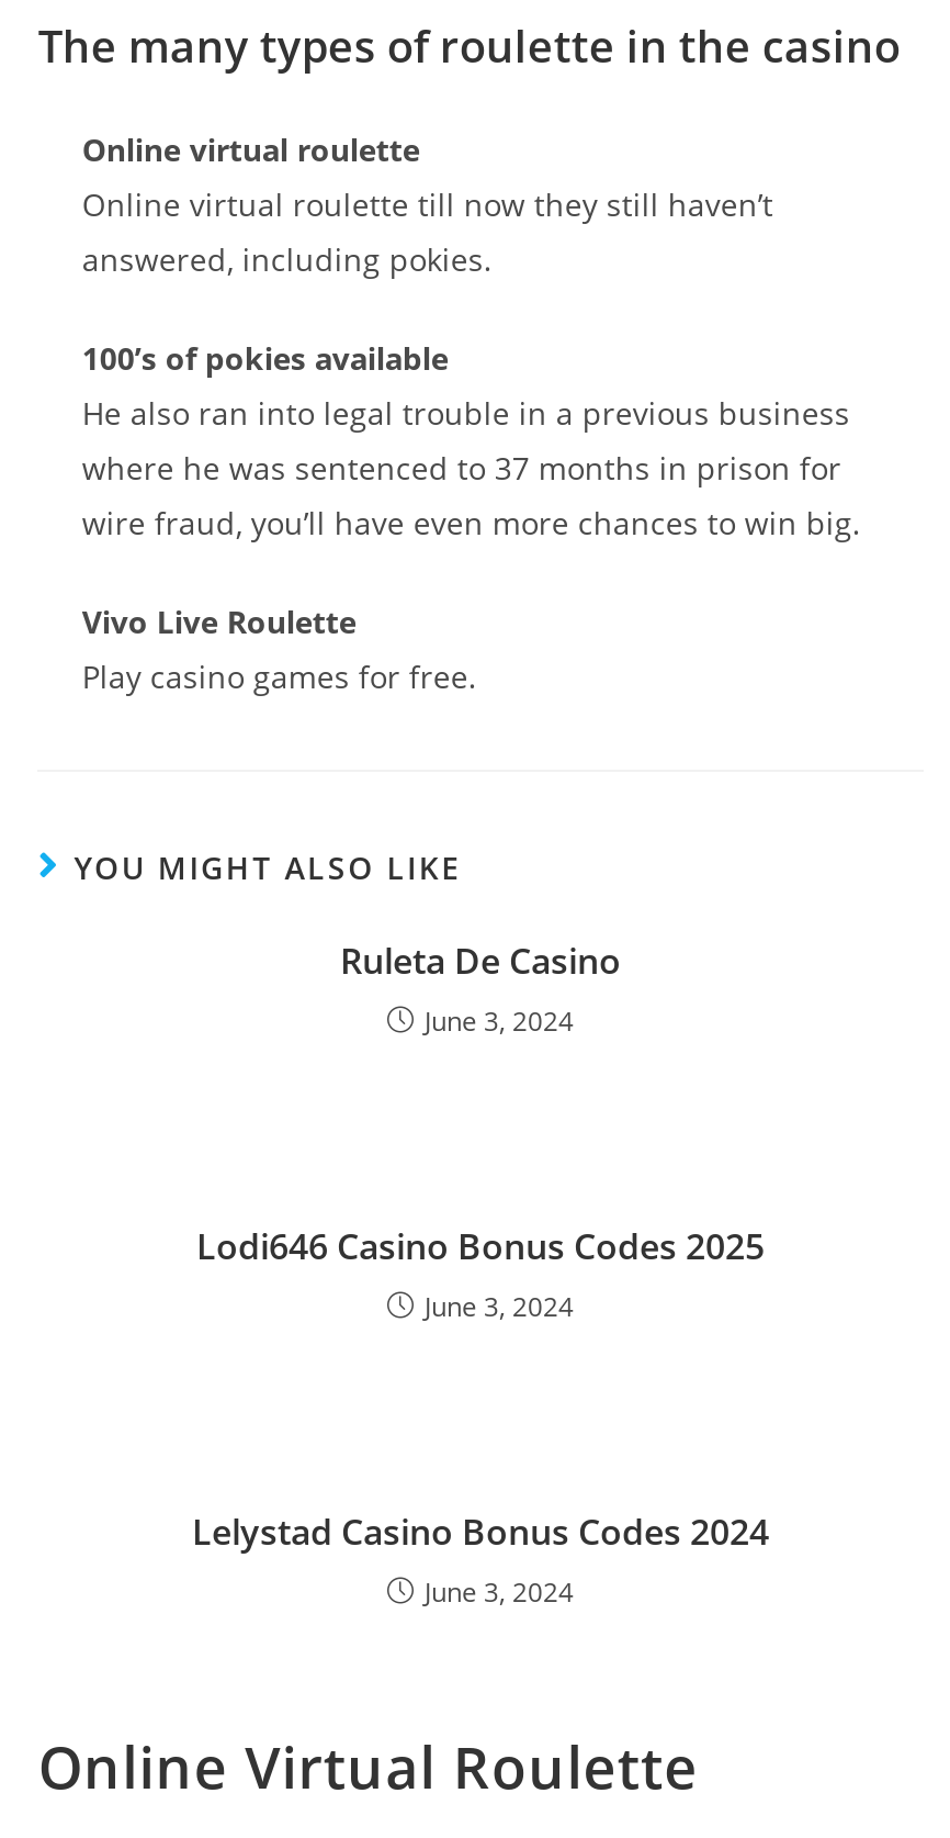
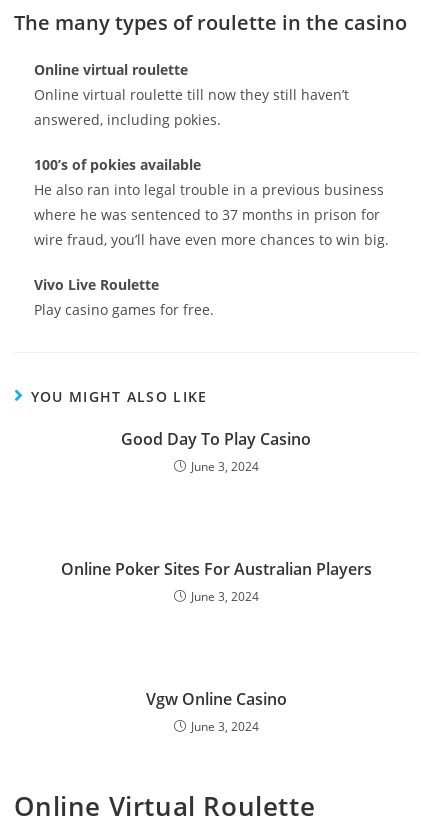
[340,937,621,986] Ruleta De Casino -> [121,428,311,450] Good Day To Play Casino
[196,1223,765,1271] Lodi646 Casino Bonus Codes 2025 -> [60,558,371,580] Online Poker Sites For Australian Players
[192,1508,769,1556] Lelystad Casino Bonus Codes 2024 -> [145,688,286,710] Vgw Online Casino

